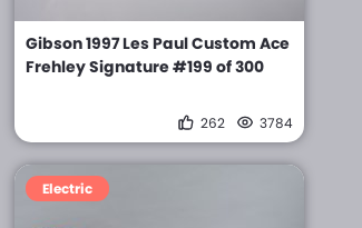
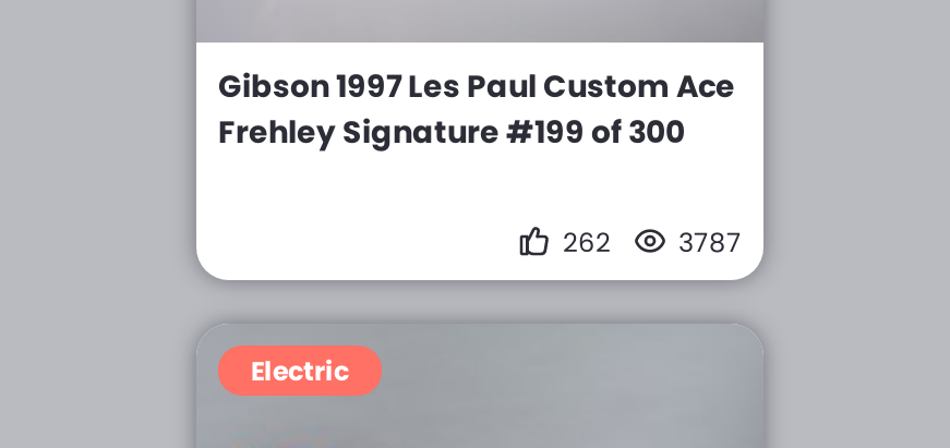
[200,113,293,132] 262 3784 -> [563,222,742,259] 262 3787

